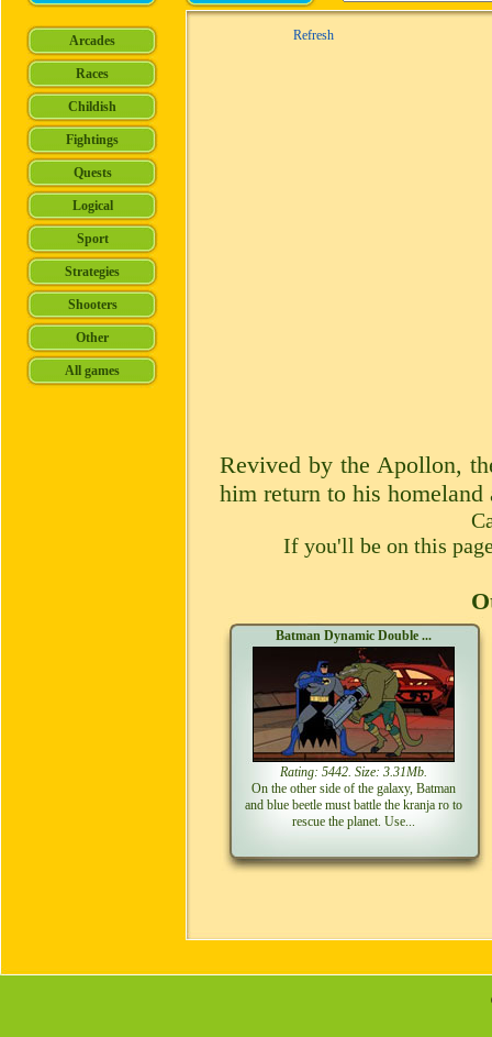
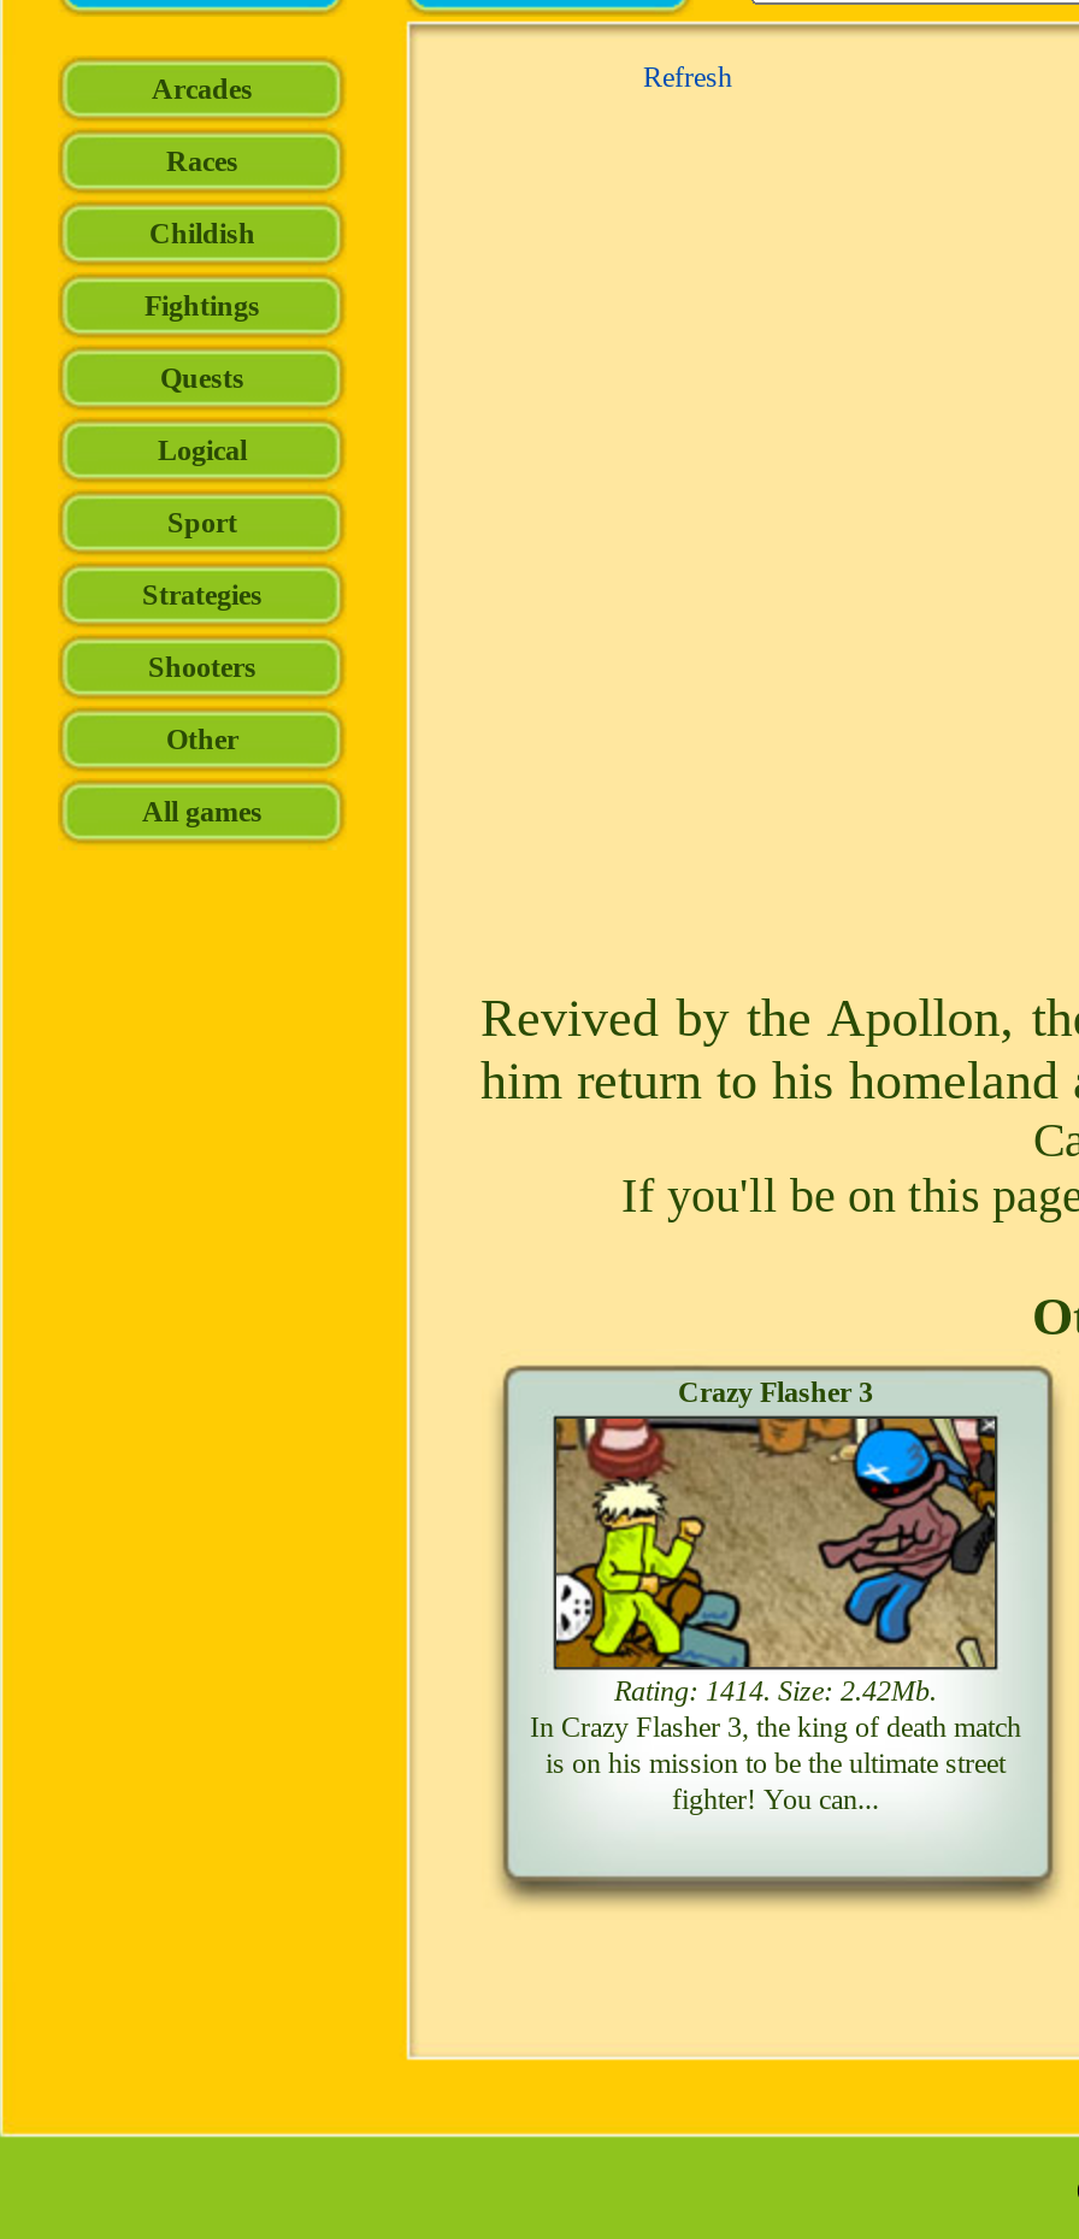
[276,628,432,643] Batman Dynamic Double ... -> [678,1375,873,1409] Crazy Flasher 3
[245,647,462,829] [image] | Rating: 5442. Size: 3.31Mb. | On the other side of the galaxy, Batman | and blue beetle must battle the kranja ro to | rescue the planet. Use... -> [530,1416,1021,1816] [image] | Rating: 1414. Size: 2.42Mb. | In Crazy Flasher 3, the king of death match | is on his mission to be the ultimate street | fighter! You can...

